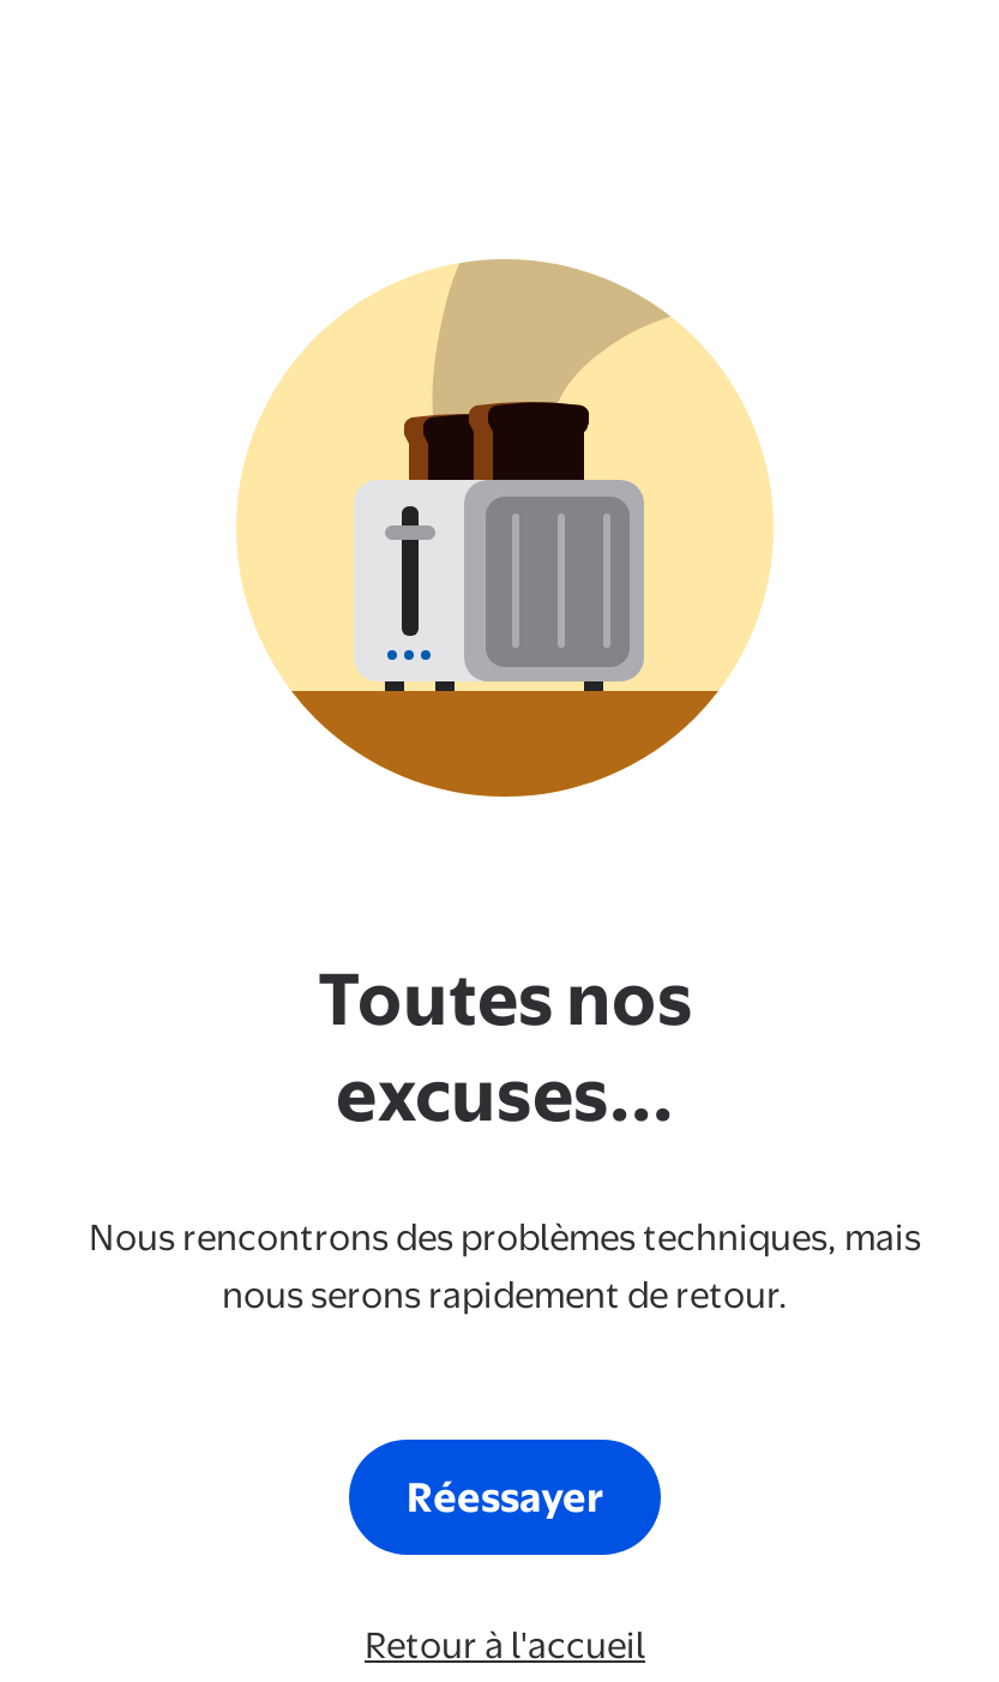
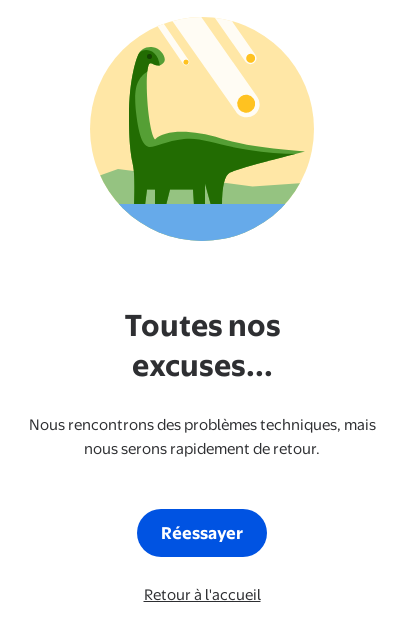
[263,259,742,799] [image] -> [100,18,304,242] [image]

